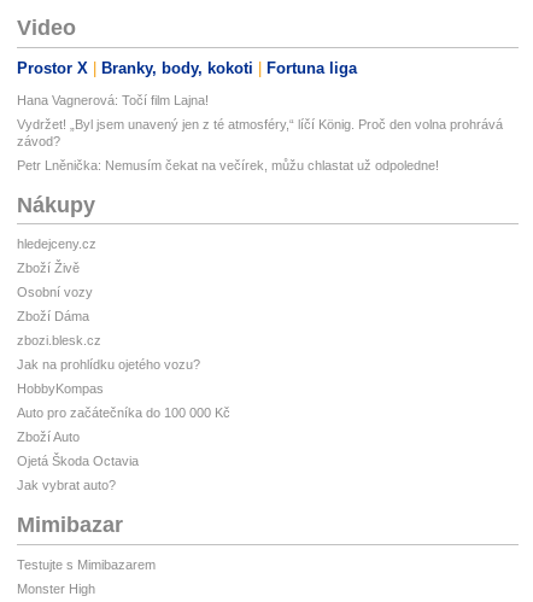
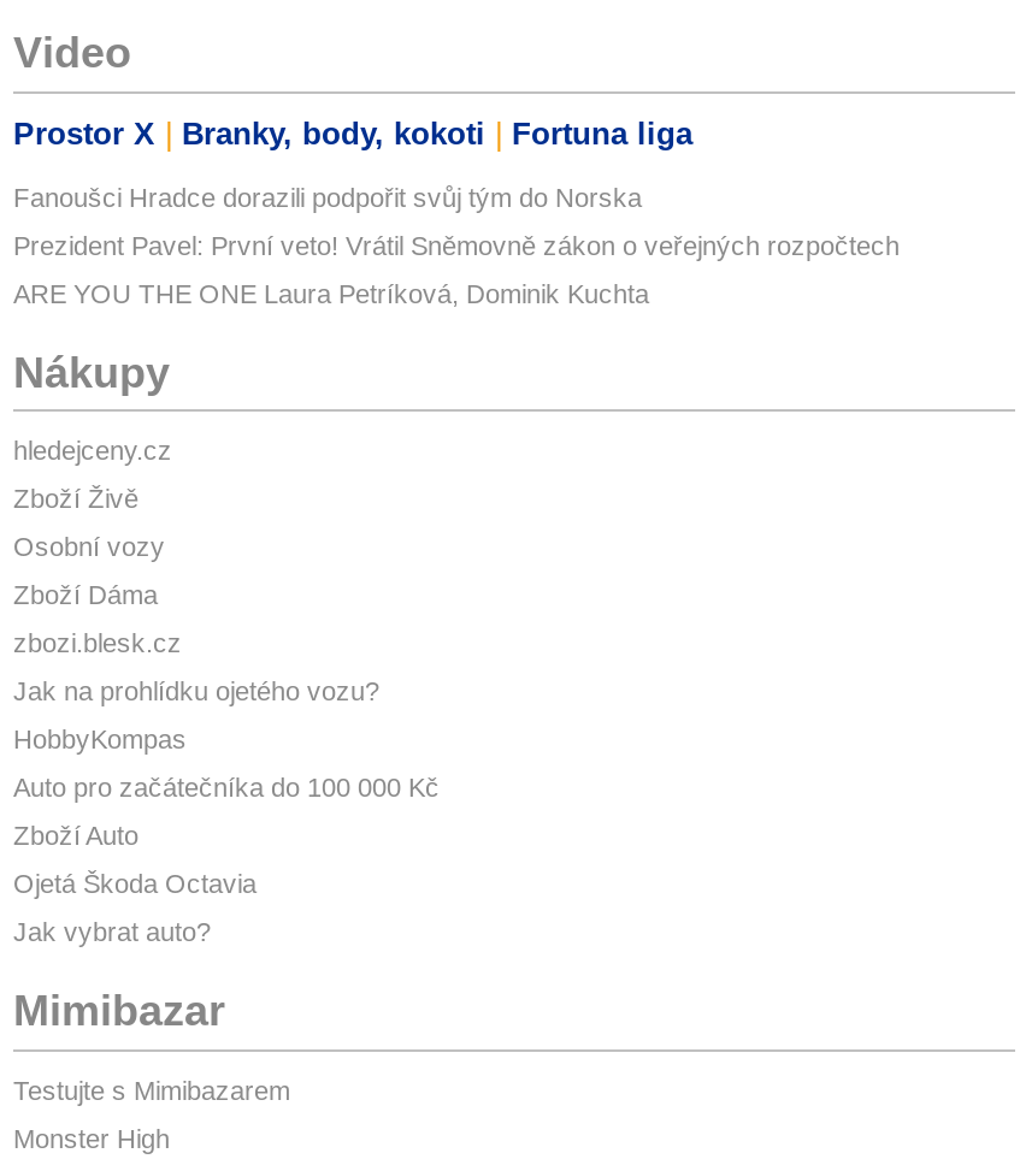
[17,93,209,107] Hana Vagnerová: Točí film Lajna! -> [13,182,642,211] Fanoušci Hradce dorazili podpořit svůj tým do Norska
[17,117,503,148] Vydržet! „Byl jsem unavený jen z té atmosféry,“ líčí König. Proč den volna prohrává | závod? -> [13,230,900,259] Prezident Pavel: První veto! Vrátil Sněmovně zákon o veřejných rozpočtech
[17,158,439,172] Petr Lněnička: Nemusím čekat na večírek, můžu chlastat už odpoledne! -> [13,278,649,307] ARE YOU THE ONE Laura Petríková, Dominik Kuchta

